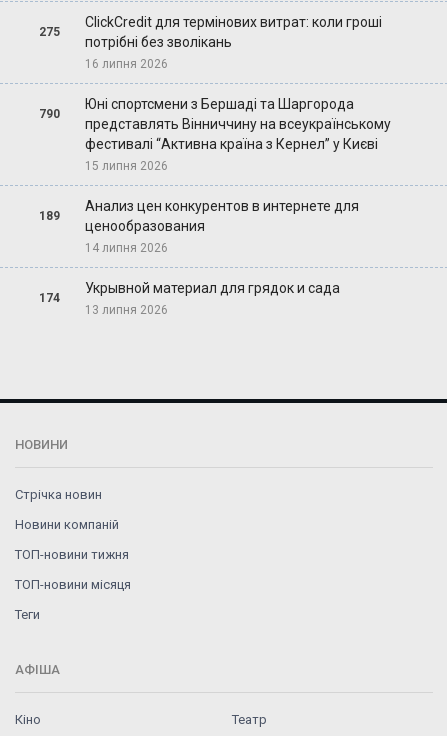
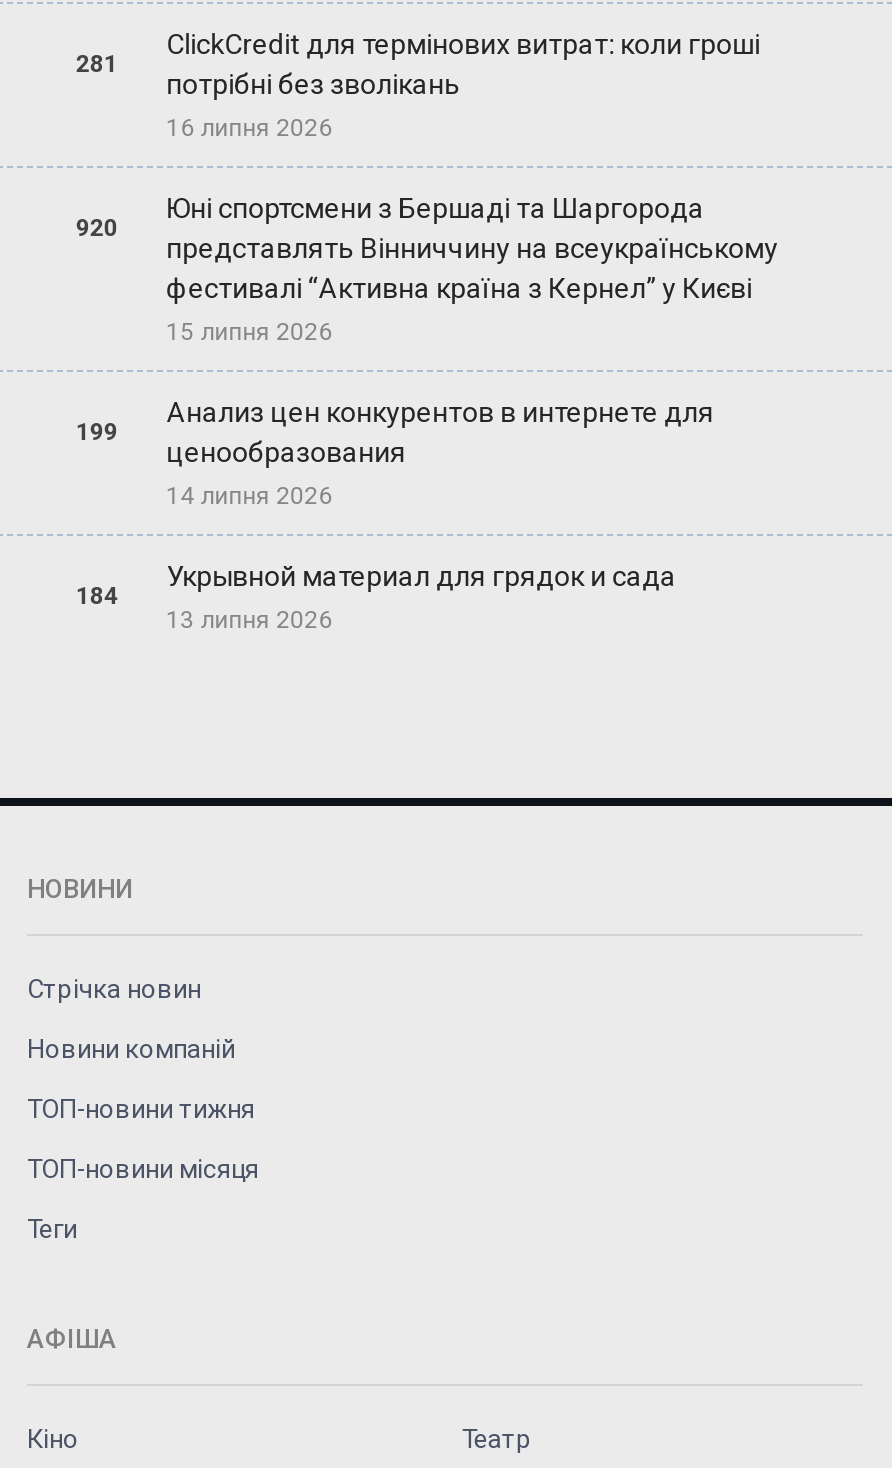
[39,25,60,39] 275 -> [76,50,118,78] 281
[39,107,60,121] 790 -> [76,214,118,242] 920
[39,209,60,223] 189 -> [76,418,118,446] 199
[39,291,60,305] 174 -> [76,582,118,610] 184

